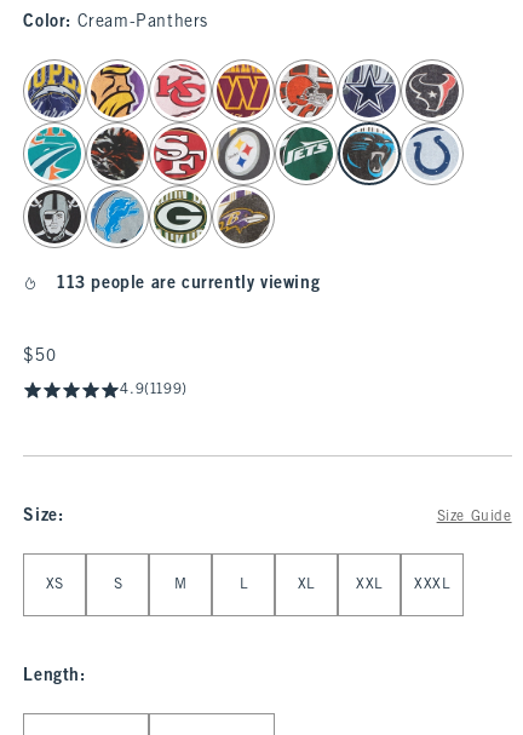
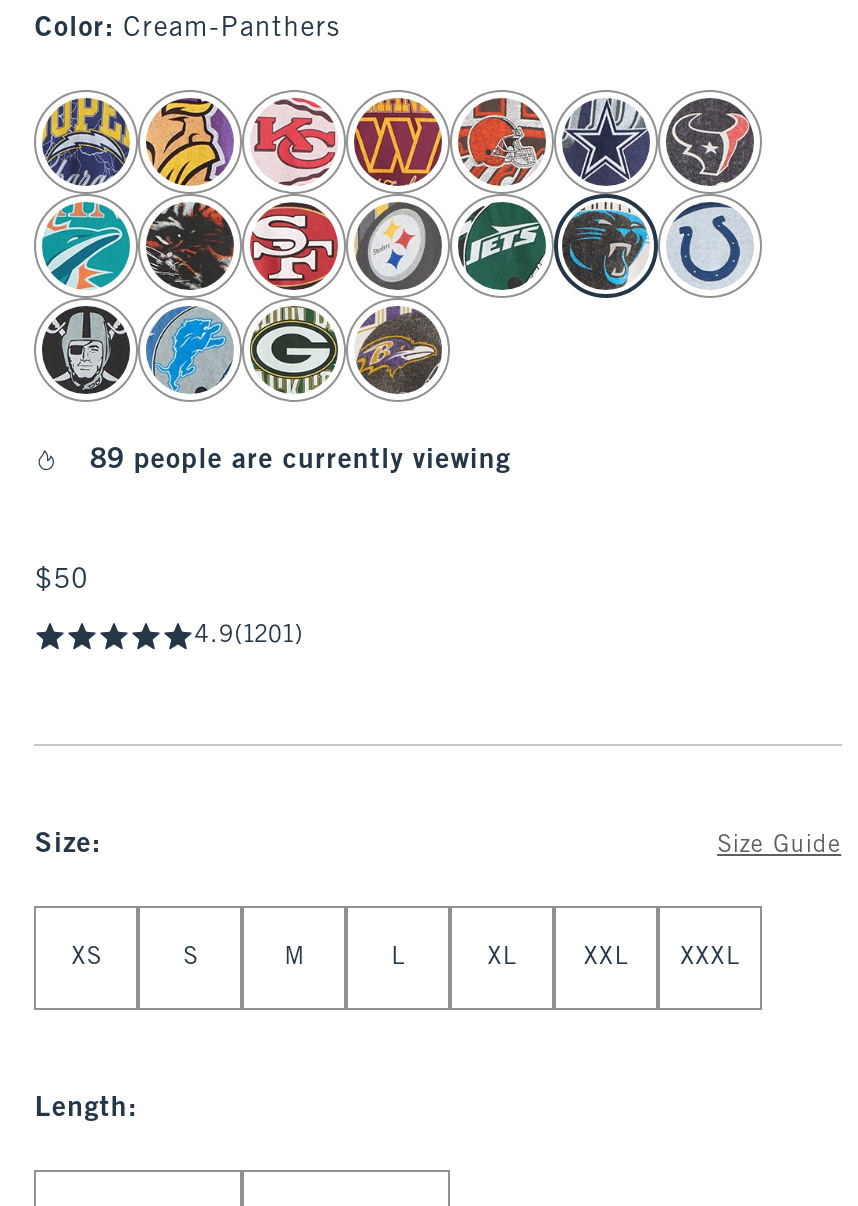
[57,276,320,292] 113 people are currently viewing -> [90,448,511,474] 89 people are currently viewing
[120,383,187,397] 4.9(1199) -> [195,624,304,648] 4.9(1201)

